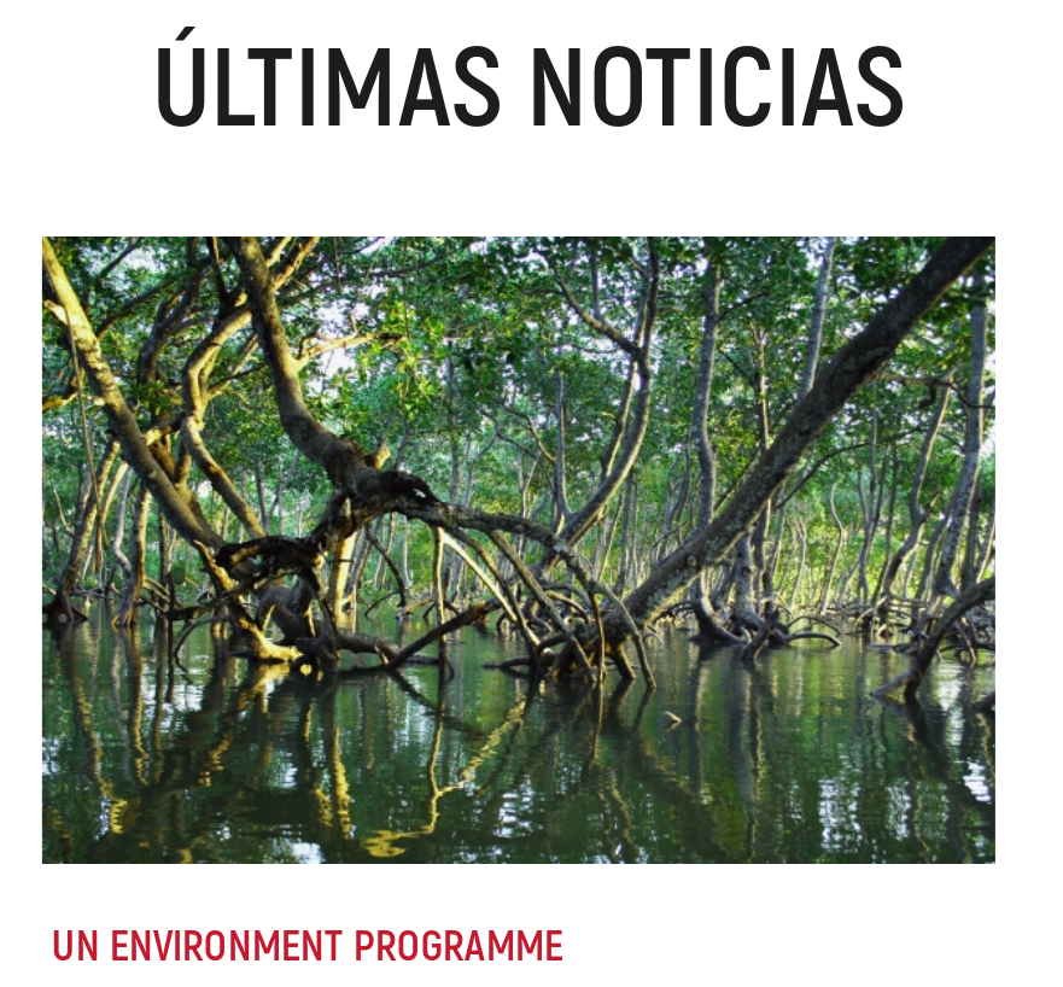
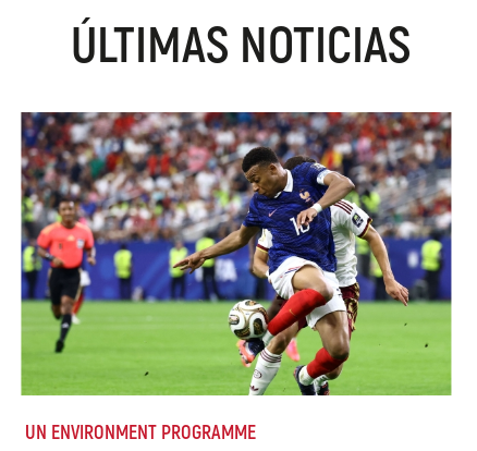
[41,234,997,866] [image] -> [21,111,452,397] [image]

